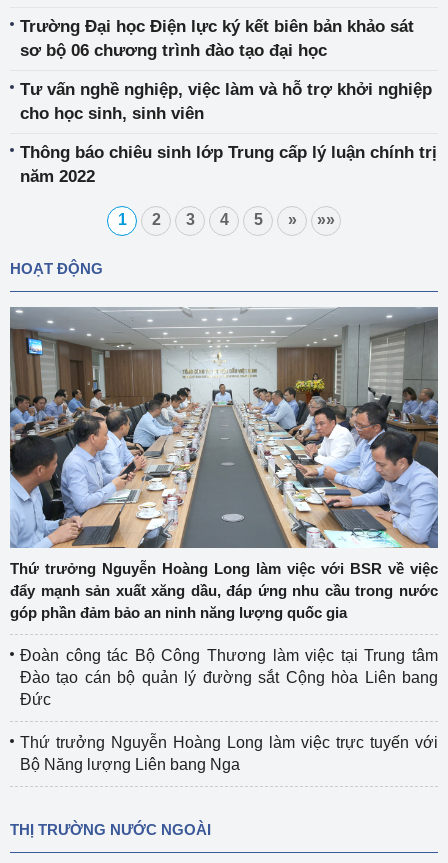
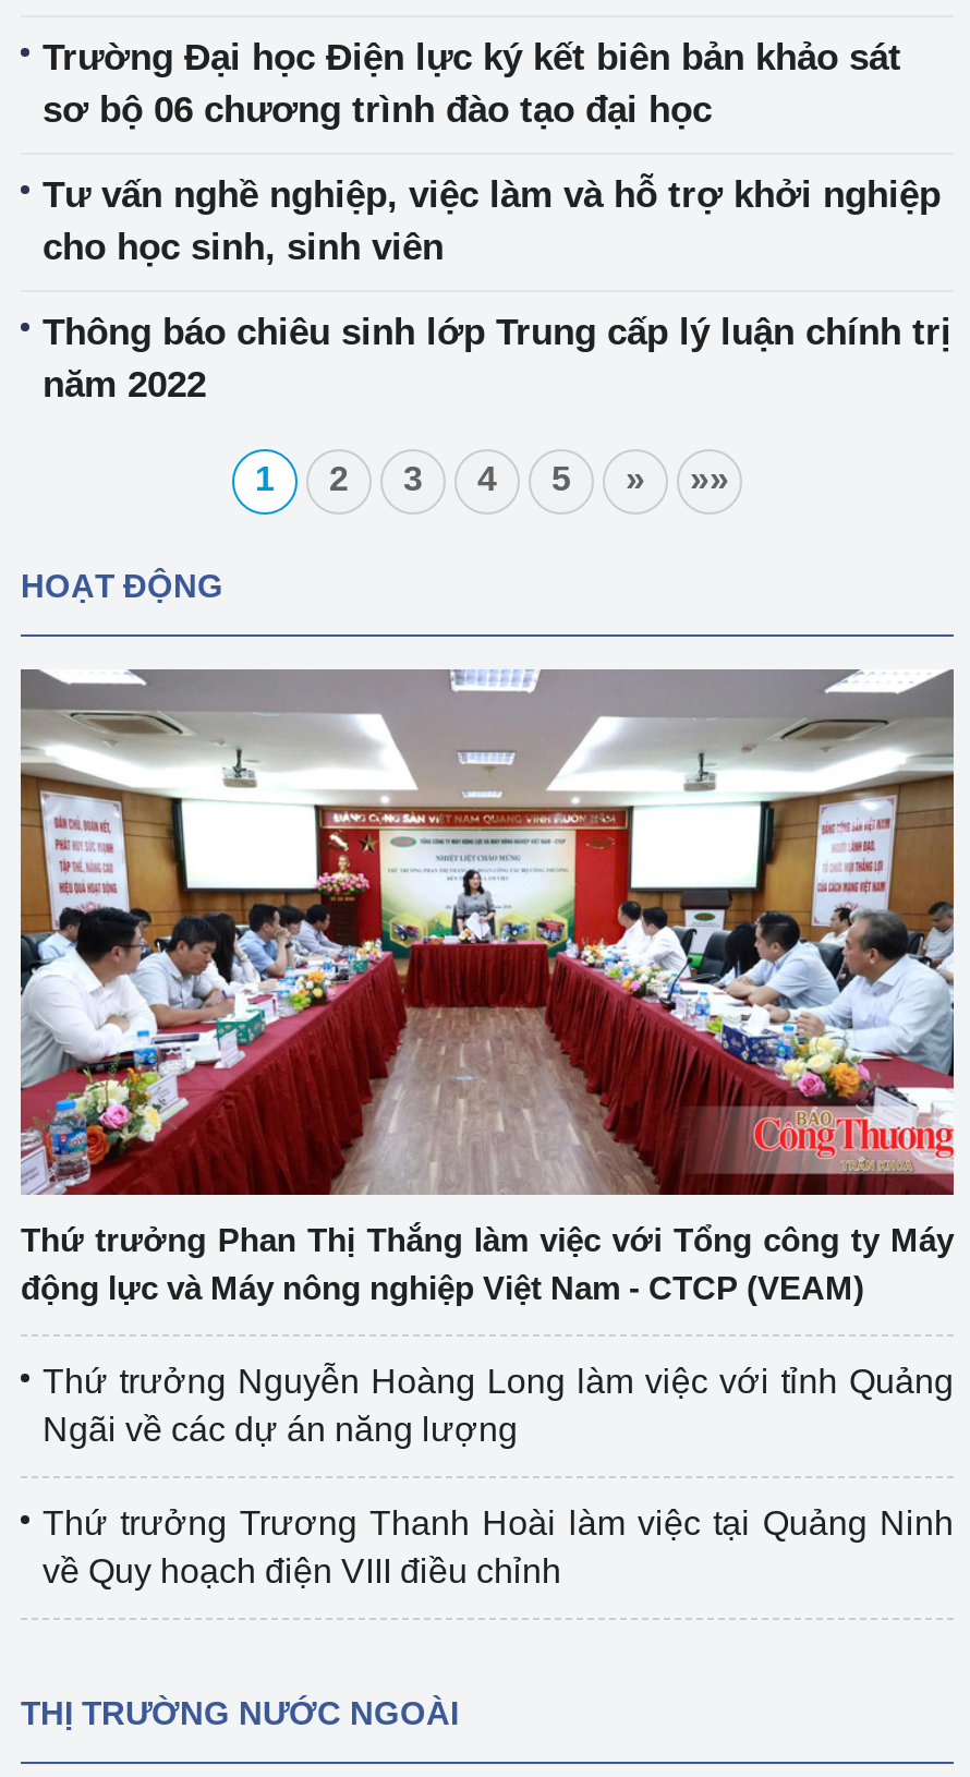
[9,306,439,549] [image] -> [19,669,954,1110] [image]
[10,560,438,621] Thứ trưởng Nguyễn Hoàng Long làm việc với BSR về việc | đẩy mạnh sản xuất xăng dầu, đáp ứng nhu cầu trong nước | góp phần đảm bảo an ninh năng lượng quốc gia -> [21,1221,954,1306] Thứ trưởng Phan Thị Thắng làm việc với Tổng công ty Máy | động lực và Máy nông nghiệp Việt Nam - CTCP (VEAM)
[20,647,438,708] Đoàn công tác Bộ Công Thương làm việc tại Trung tâm | Đào tạo cán bộ quản lý đường sắt Cộng hòa Liên bang | Đức -> [43,1363,954,1448] Thứ trưởng Nguyễn Hoàng Long làm việc với tỉnh Quảng | Ngãi về các dự án năng lượng
[20,734,438,773] Thứ trưởng Nguyễn Hoàng Long làm việc trực tuyến với | Bộ Năng lượng Liên bang Nga -> [43,1505,954,1590] Thứ trưởng Trương Thanh Hoài làm việc tại Quảng Ninh | về Quy hoạch điện VIII điều chỉnh

